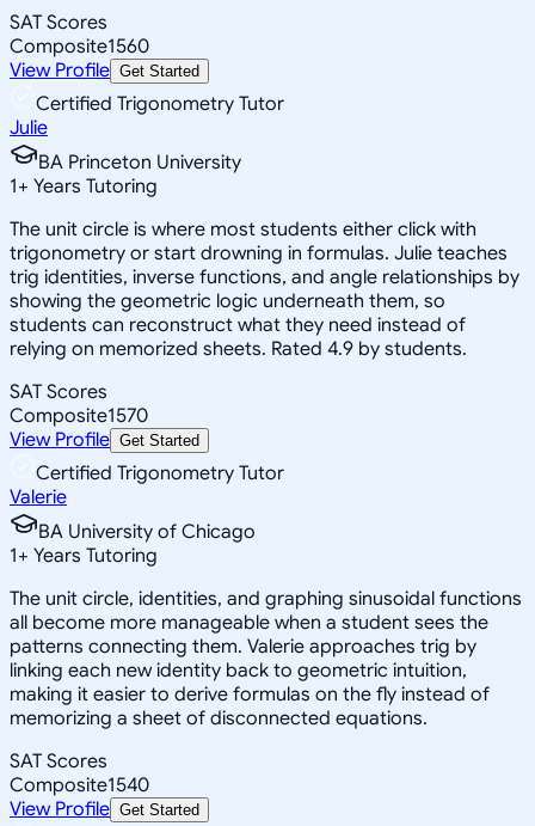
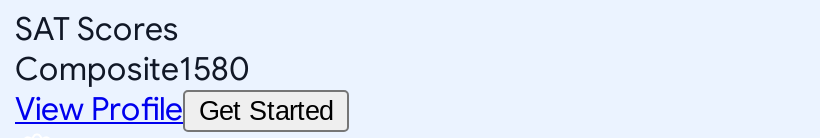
[10,34,522,797] Composite1560 | View Profile Get Started | Certified Trigonometry Tutor | Julie | BA Princeton University | 1+ Years Tutoring | The unit circle is where most students either click with | trigonometry or start drowning in formulas. Julie teaches | trig identities, inverse functions, and angle relationships by | showing the geometric logic underneath them, so | students can reconstruct what they need instead of | relying on memorized sheets. Rated 4.9 by students. | SAT Scores | Composite1570 | View Profile Get Started | Certified Trigonometry Tutor | Valerie | BA University of Chicago | 1+ Years Tutoring | The unit circle, identities, and graphing sinusoidal functions | all become more manageable when a student sees the | patterns connecting them. Valerie approaches trig by | linking each new identity back to geometric intuition, | making it easier to derive formulas on the fly instead of | memorizing a sheet of disconnected equations. | SAT Scores | Composite1540 -> [15,49,249,89] Composite1580

